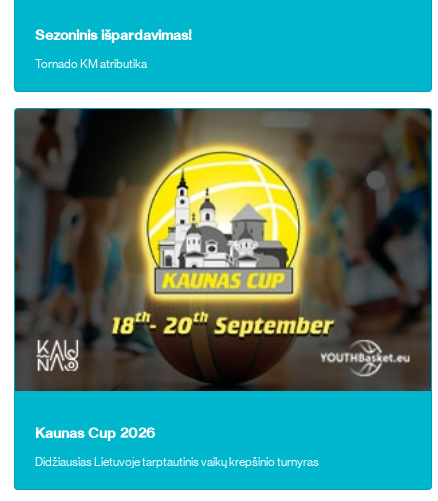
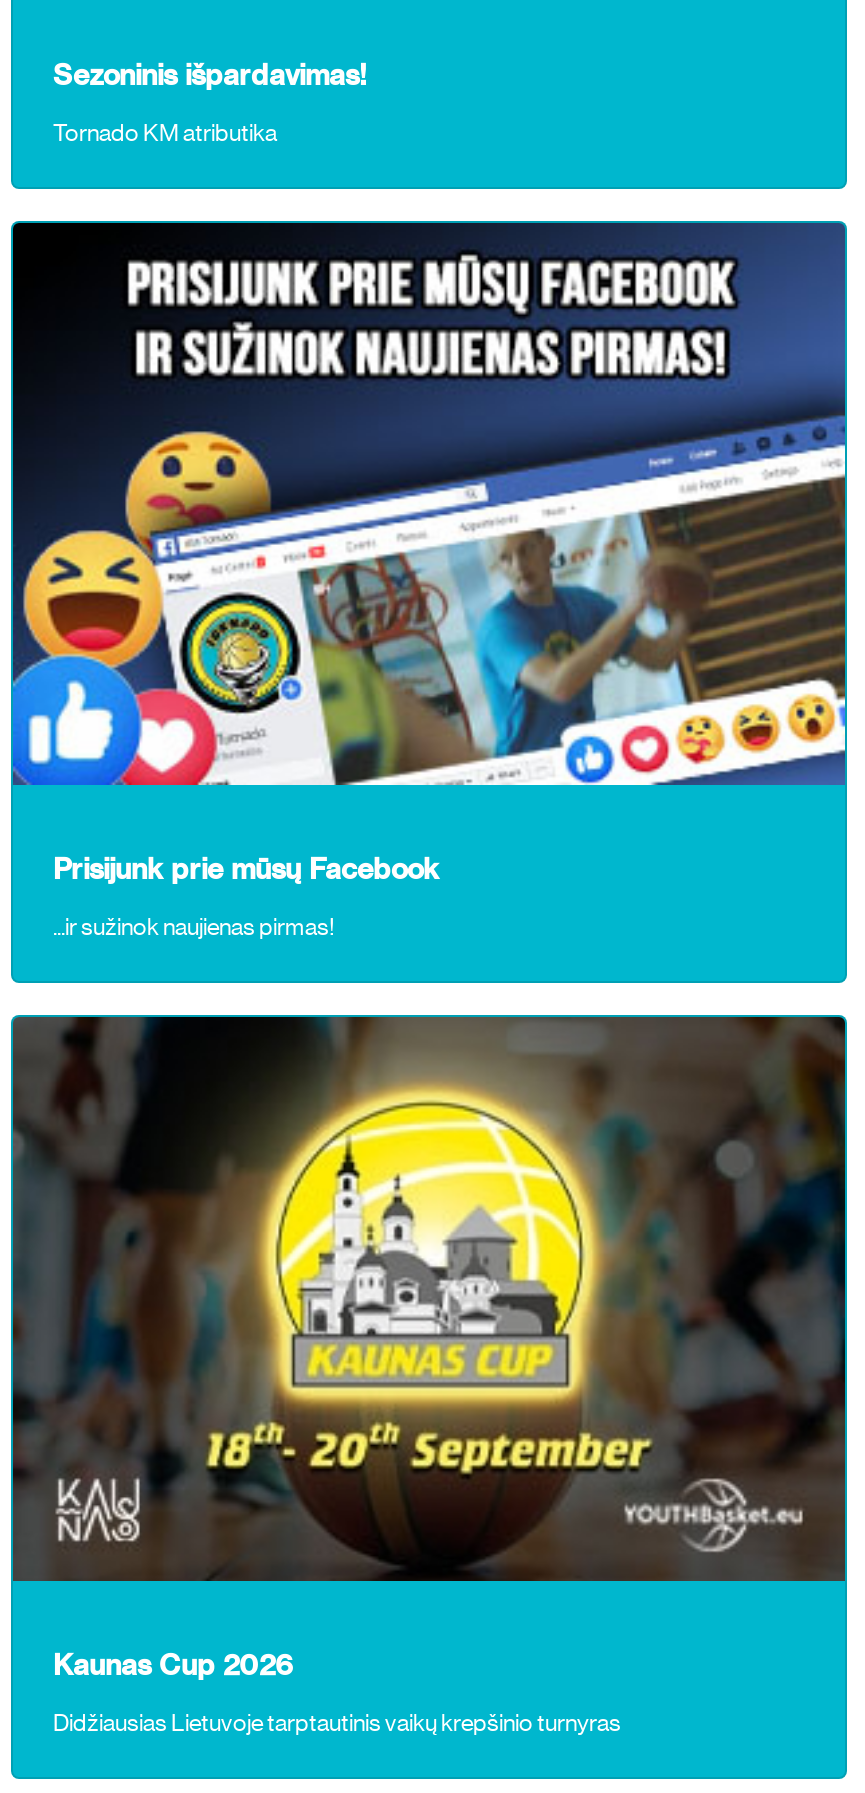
none -> [13,223,847,941] [image] | Prisijunk prie mūsų Facebook | ...ir sužinok naujienas pirmas!

